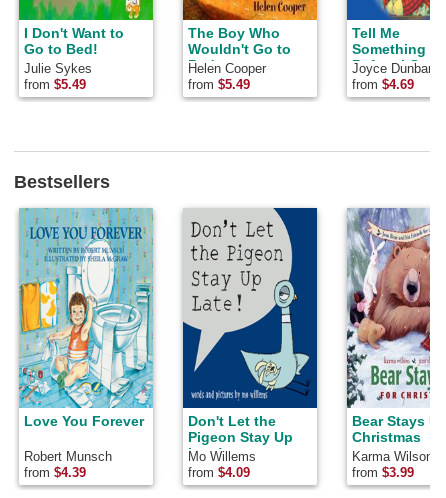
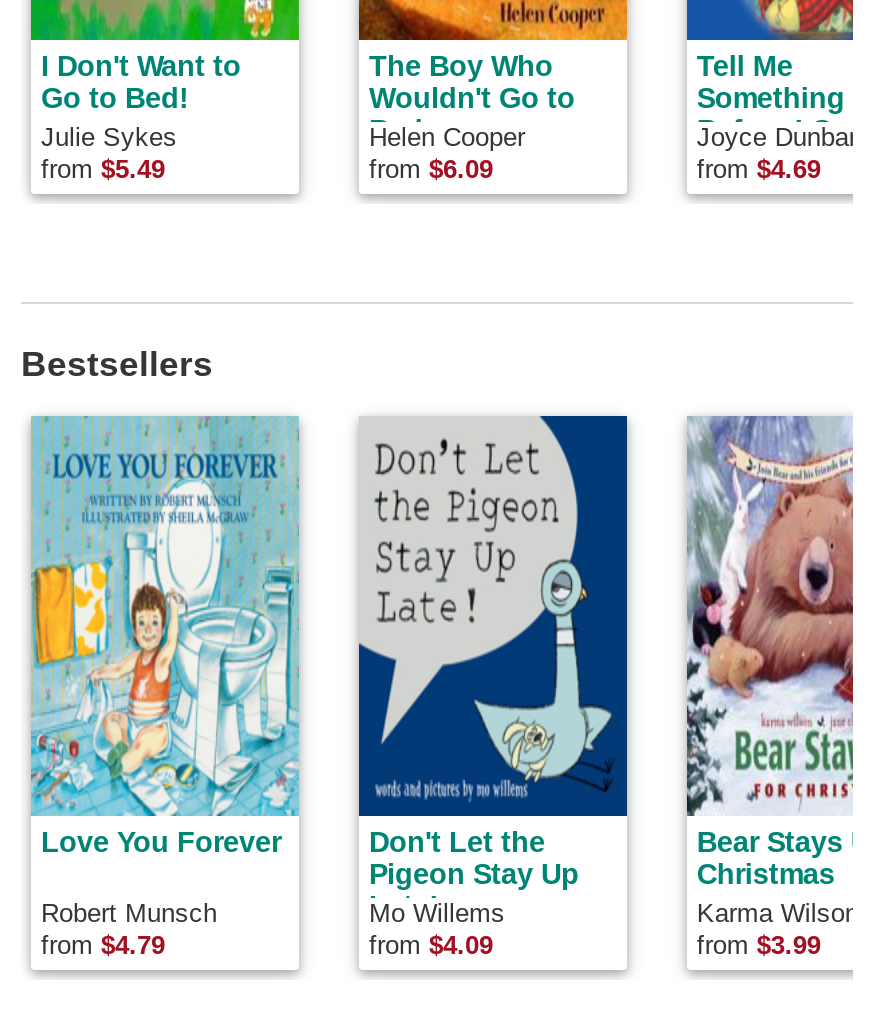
[188,77,250,92] from $5.49 -> [369,154,493,184] from $6.09
[24,465,86,480] from $4.39 -> [41,930,165,960] from $4.79

